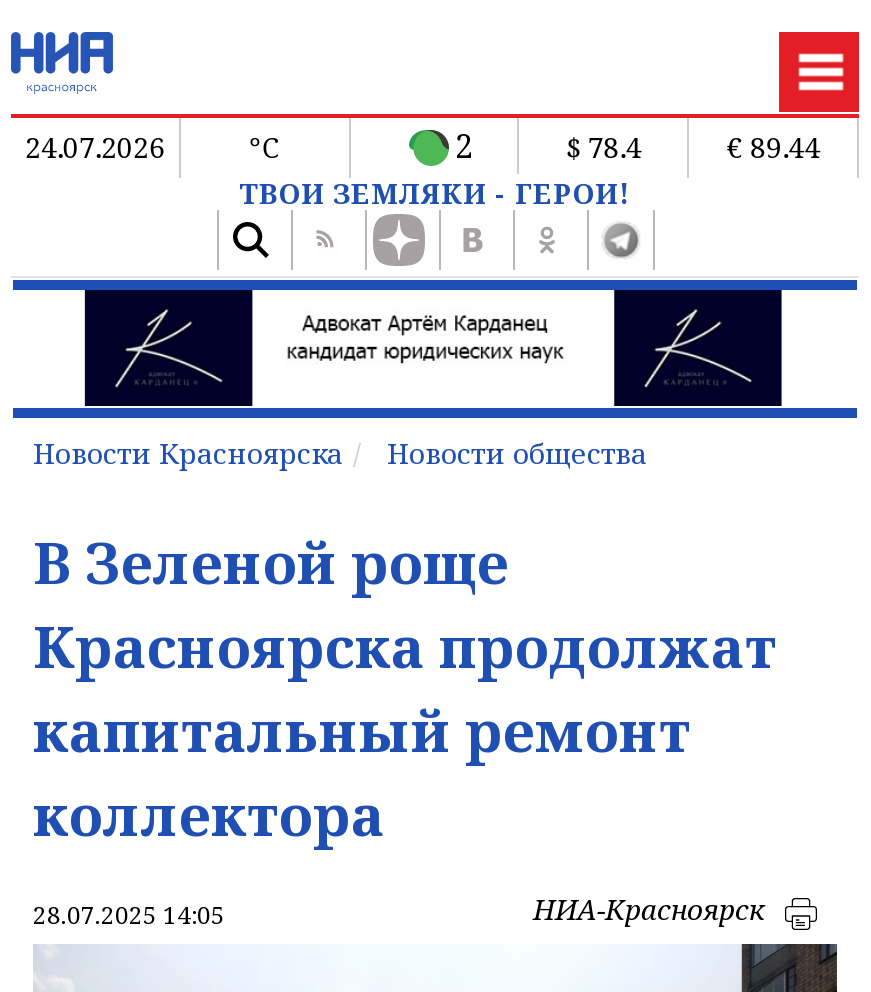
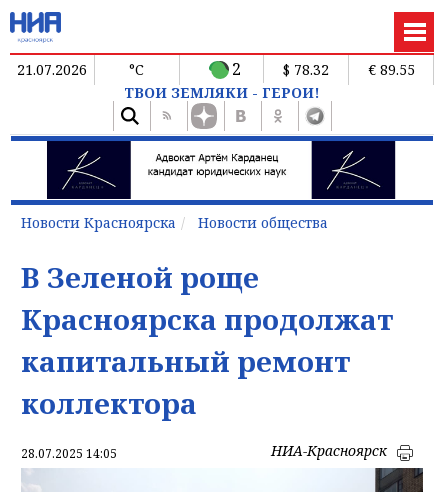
[25,127,165,165] 24.07.2026 -> [17,59,87,78] 21.07.2026
[566,127,642,165] $ 78.4 -> [283,59,329,78] $ 78.32
[726,127,820,165] € 89.44 -> [368,59,415,78] € 89.55

